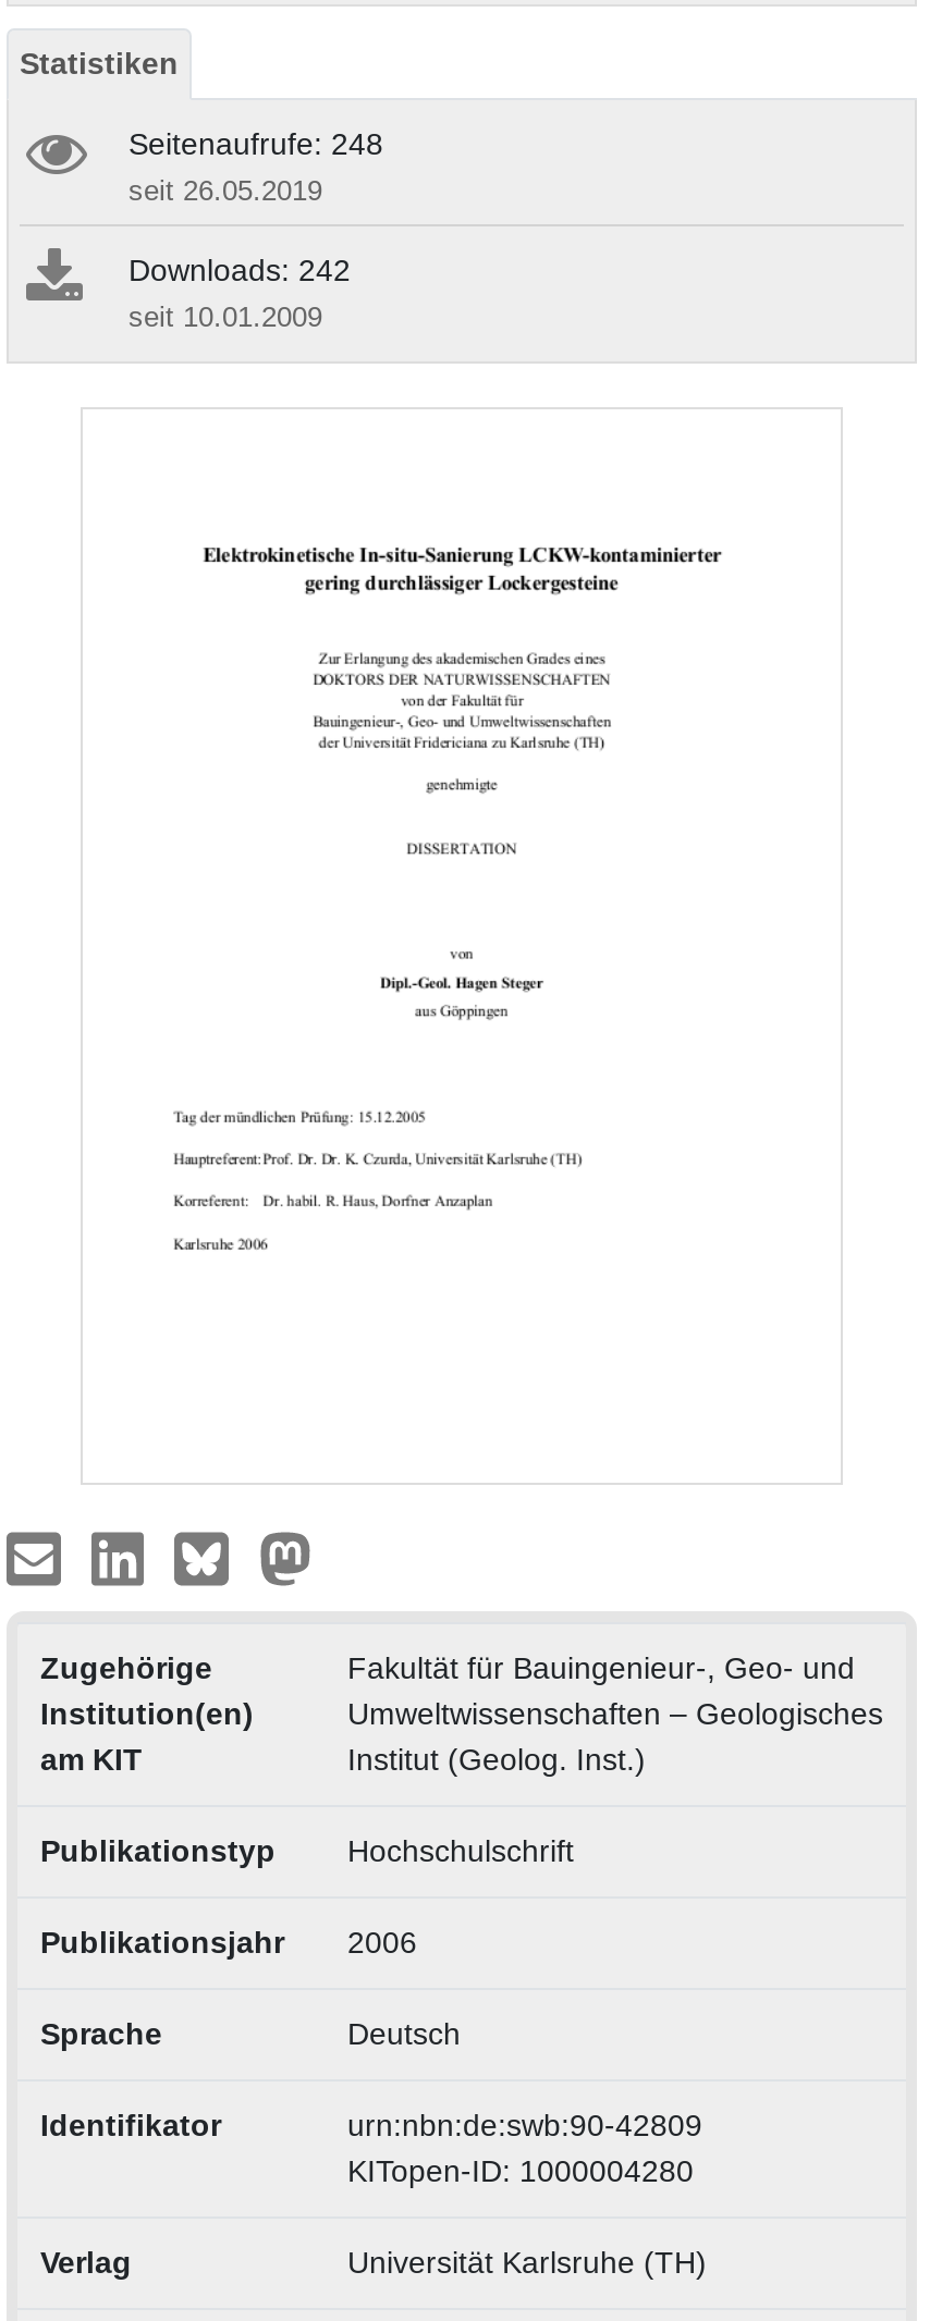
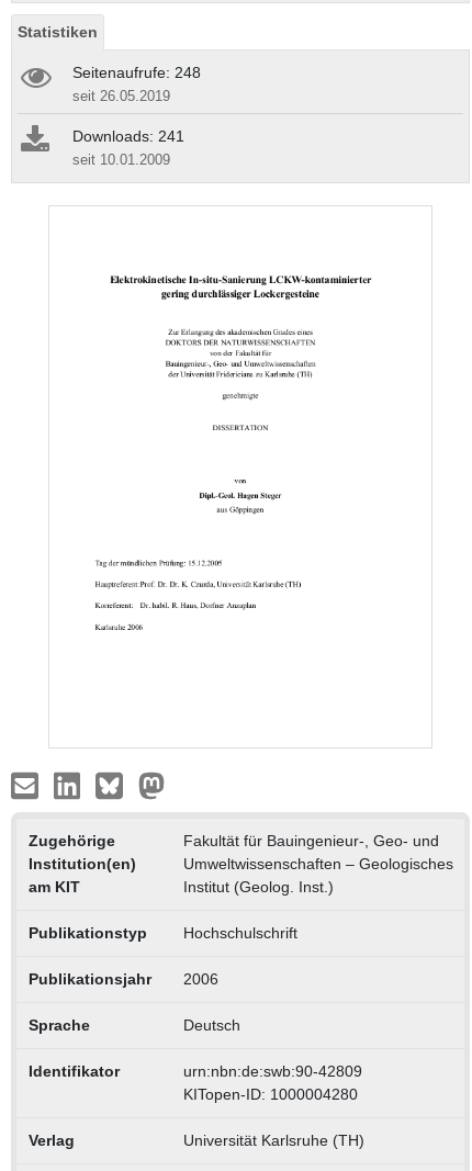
[129,253,351,288] Downloads: 242 -> [72,128,184,145] Downloads: 241

